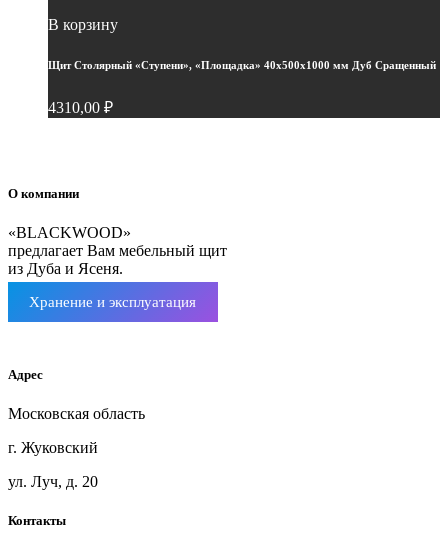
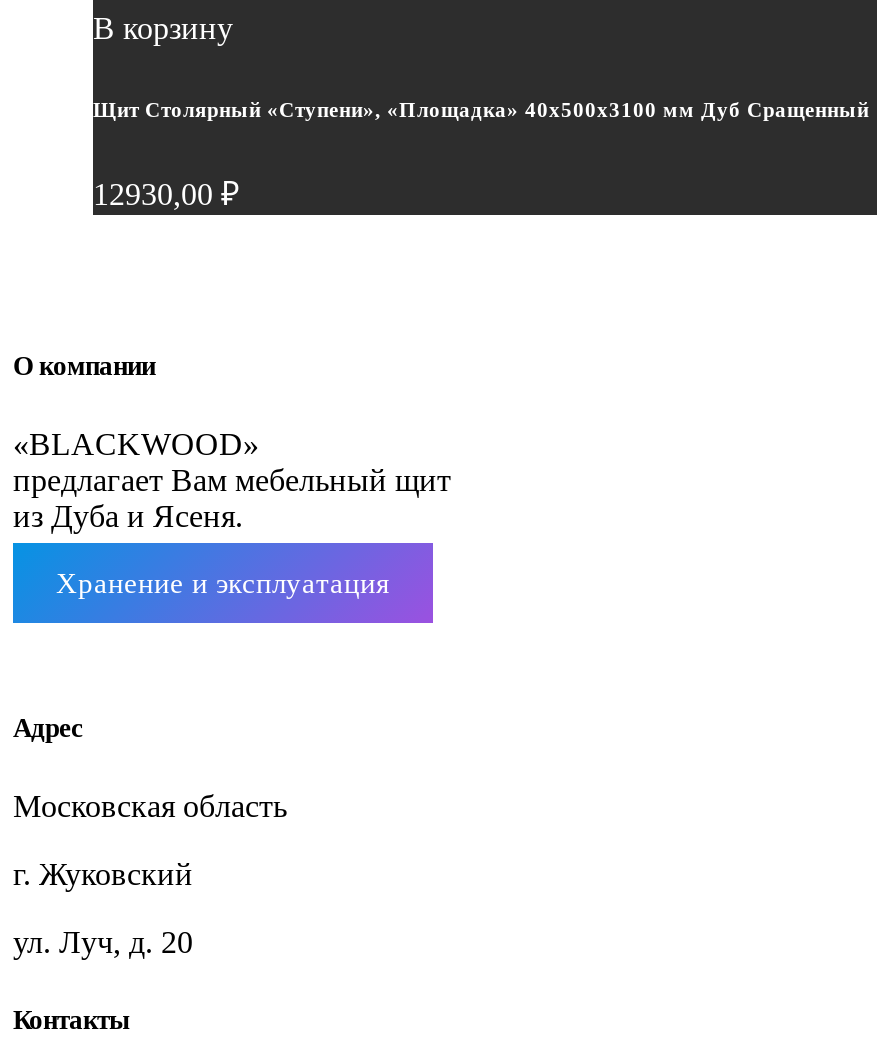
[48,59,436,71] Щит Столярный «Ступени», «Площадка» 40х500х1000 мм Дуб Сращенный -> [93,96,869,120] Щит Столярный «Ступени», «Площадка» 40х500х3100 мм Дуб Сращенный
[48,98,113,115] 4310,00 ₽ -> [93,176,239,210] 12930,00 ₽

